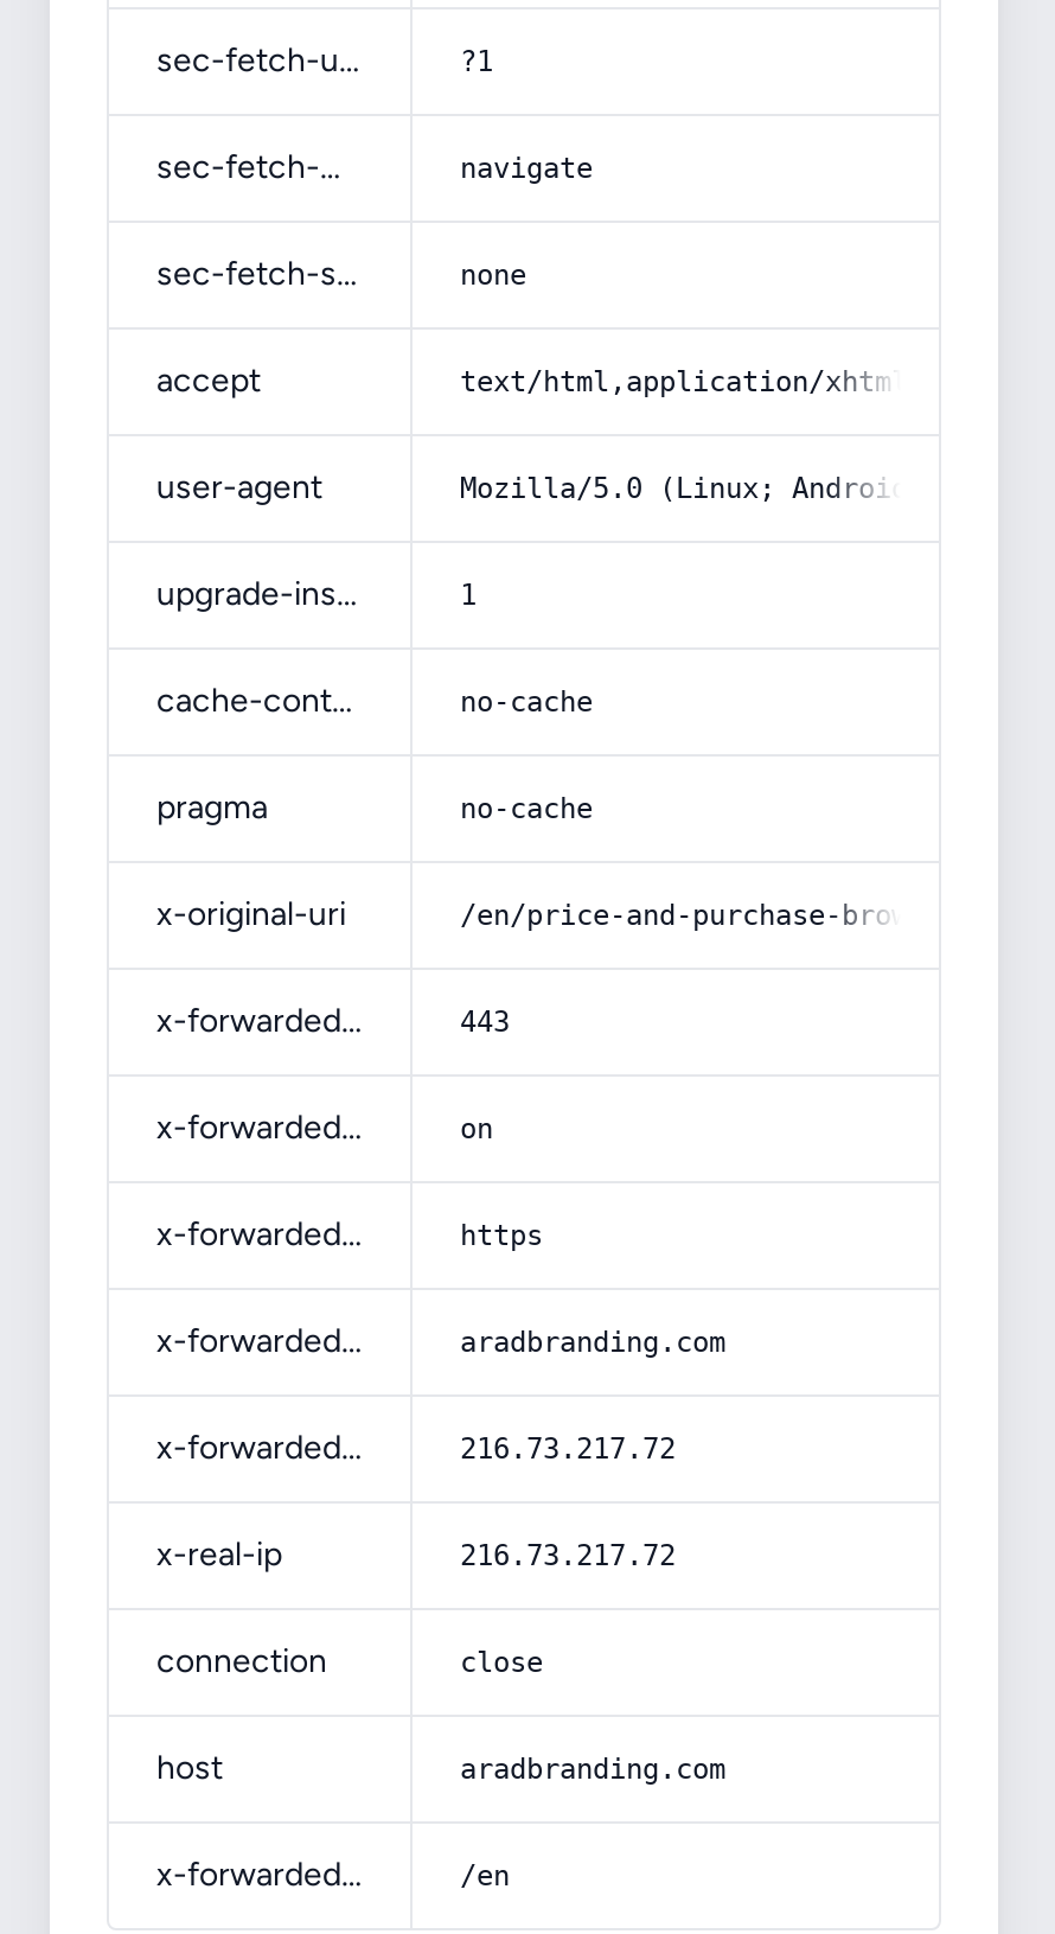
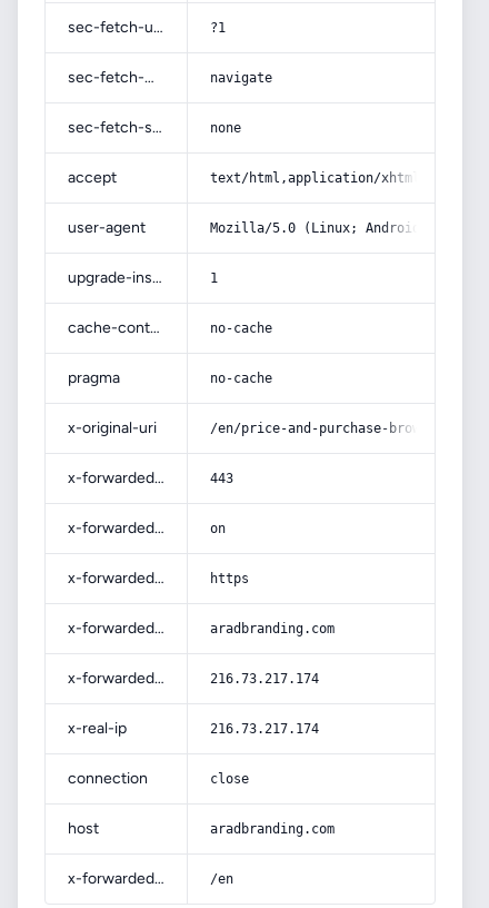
[460,1432,676,1466] 216.73.217.72 -> [210,671,319,687] 216.73.217.174
[460,1539,676,1572] 216.73.217.72 -> [210,721,319,737] 216.73.217.174

